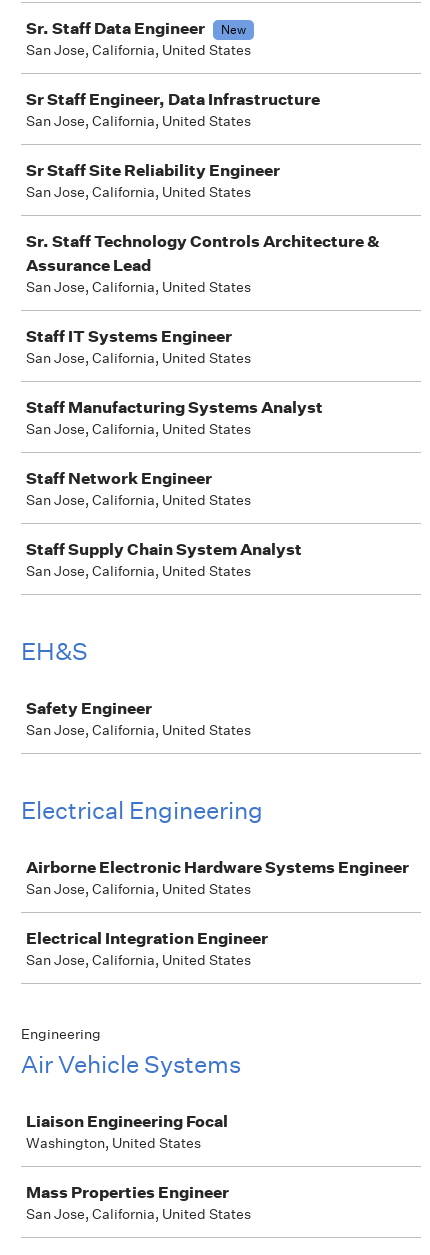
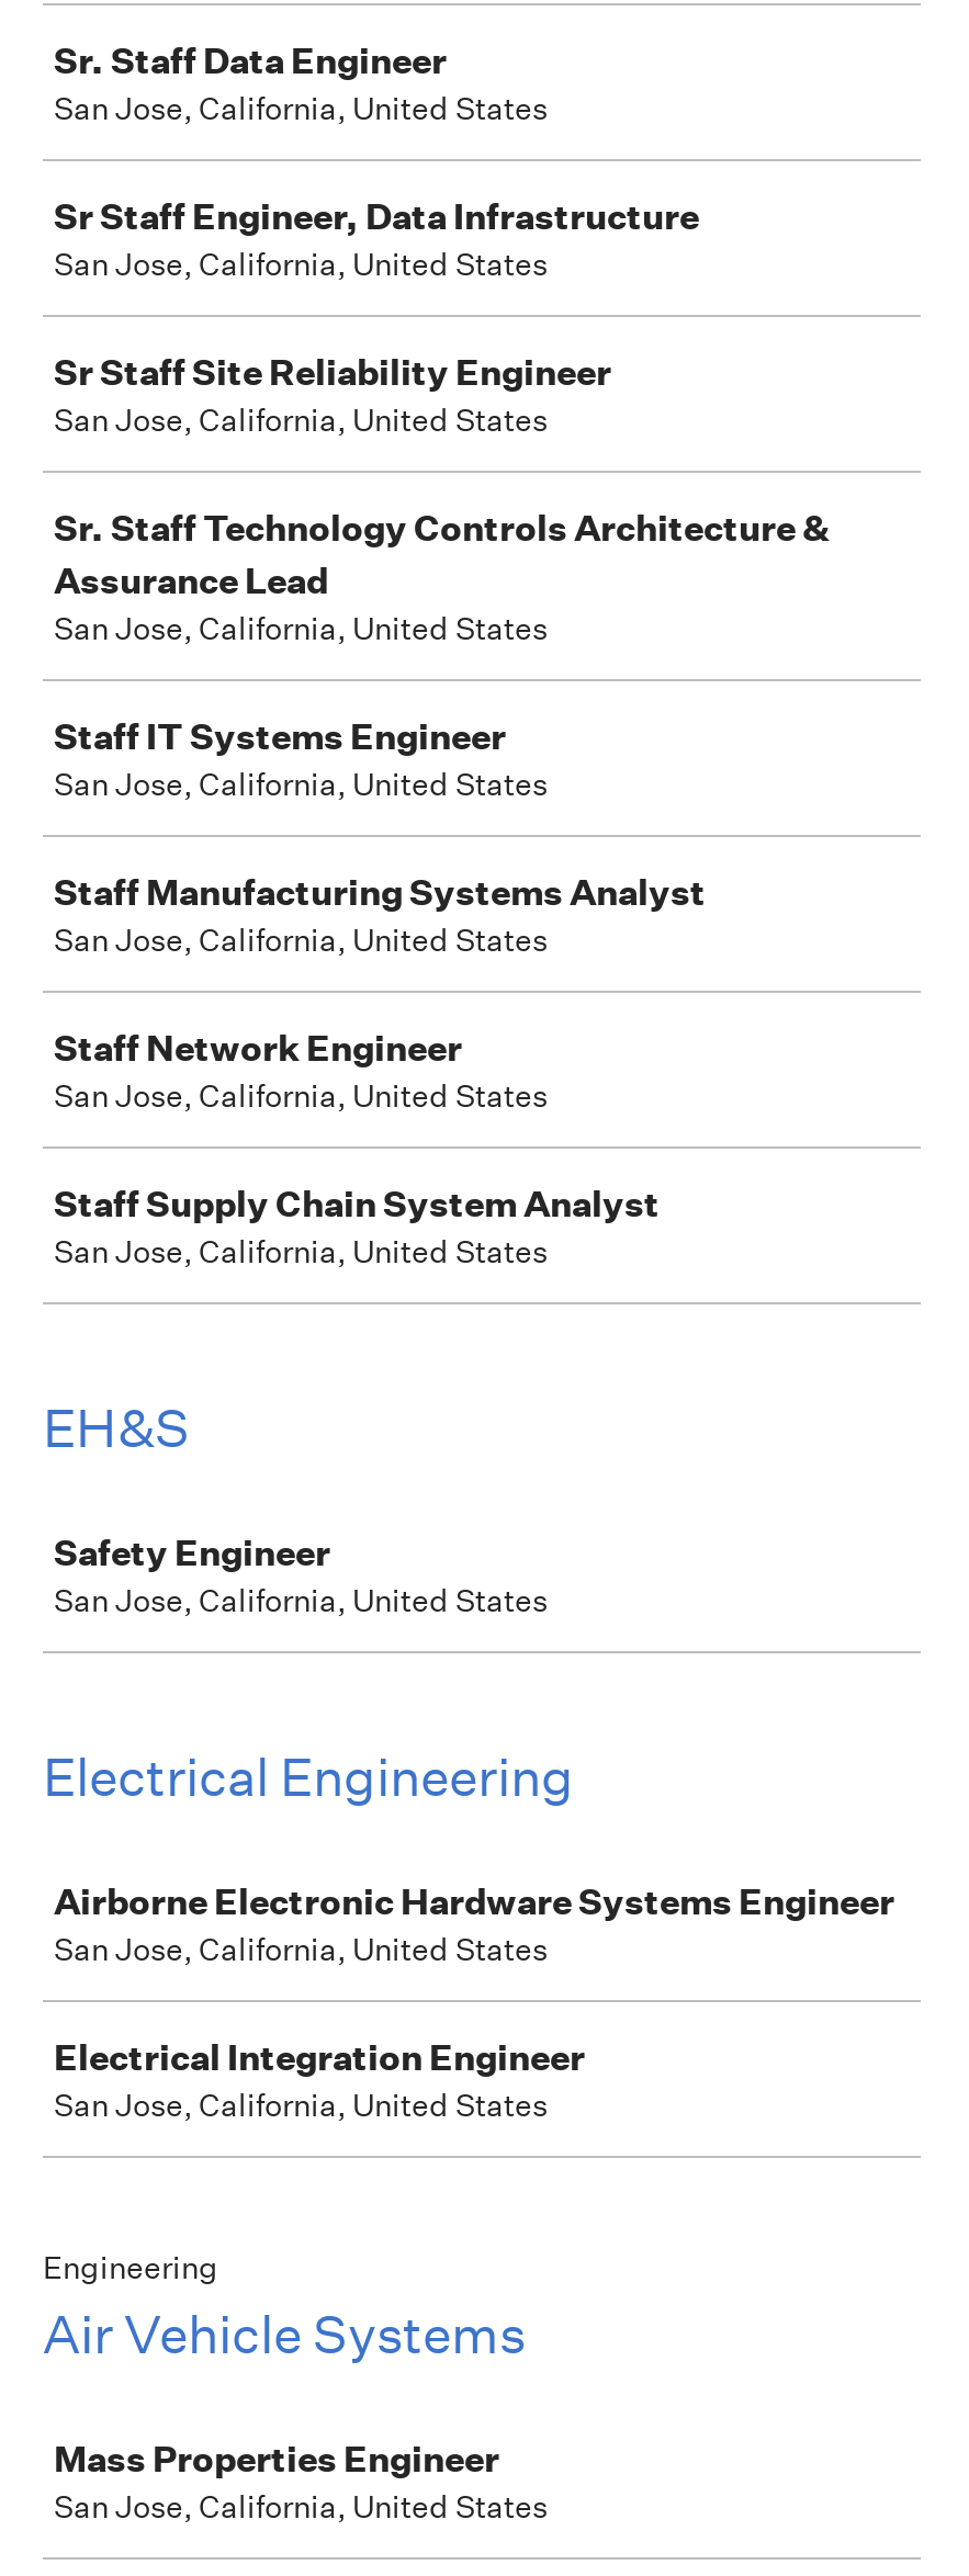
[221,21,246,38] New -> none
[26,1111,228,1152] Liaison Engineering Focal | Washington, United States -> none

